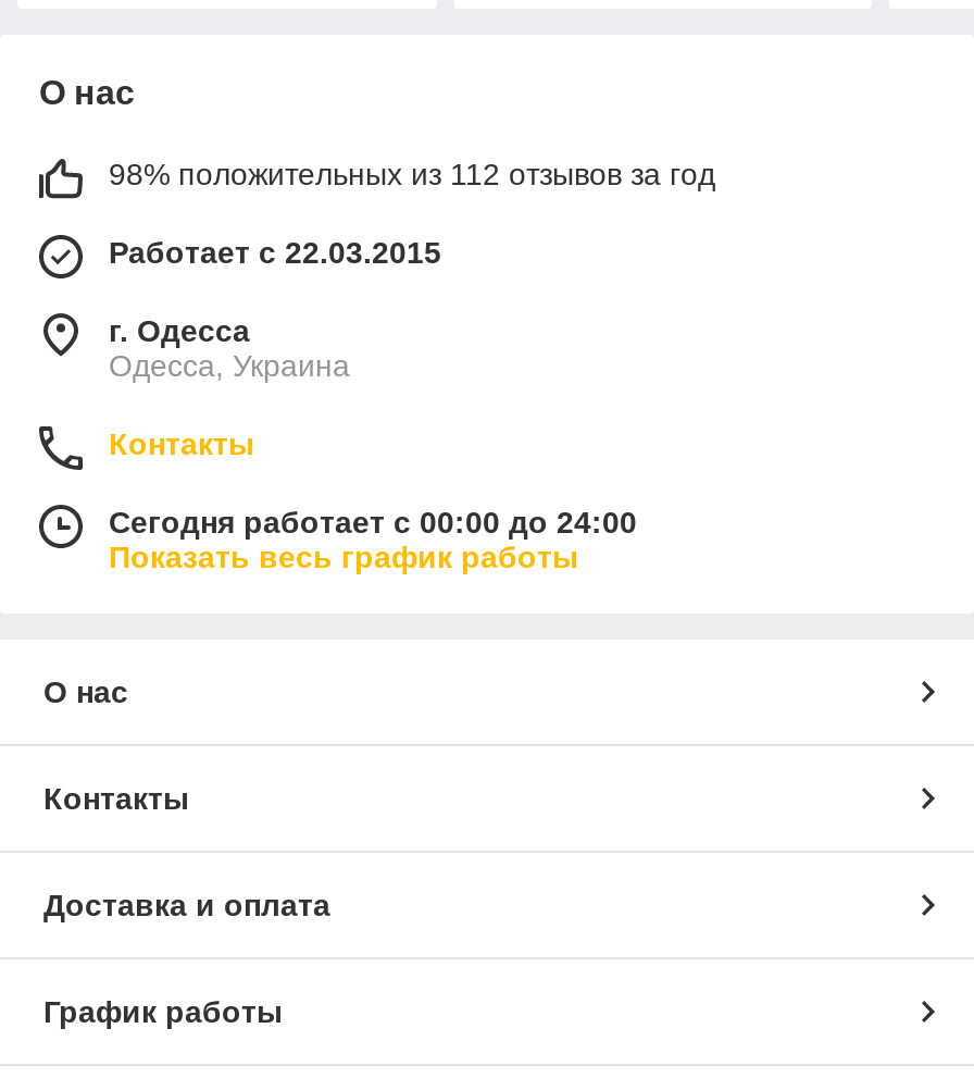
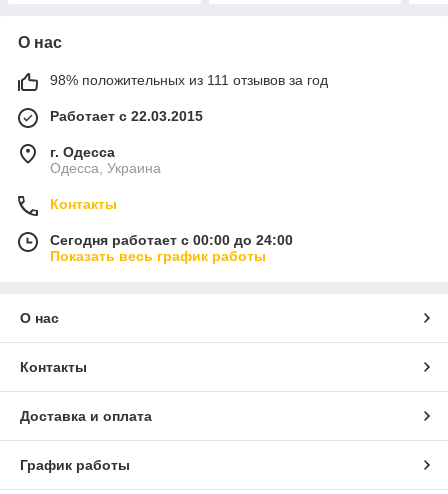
[109,158,715,192] 98% положительных из 112 отзывов за год -> [50,72,328,88] 98% положительных из 111 отзывов за год

